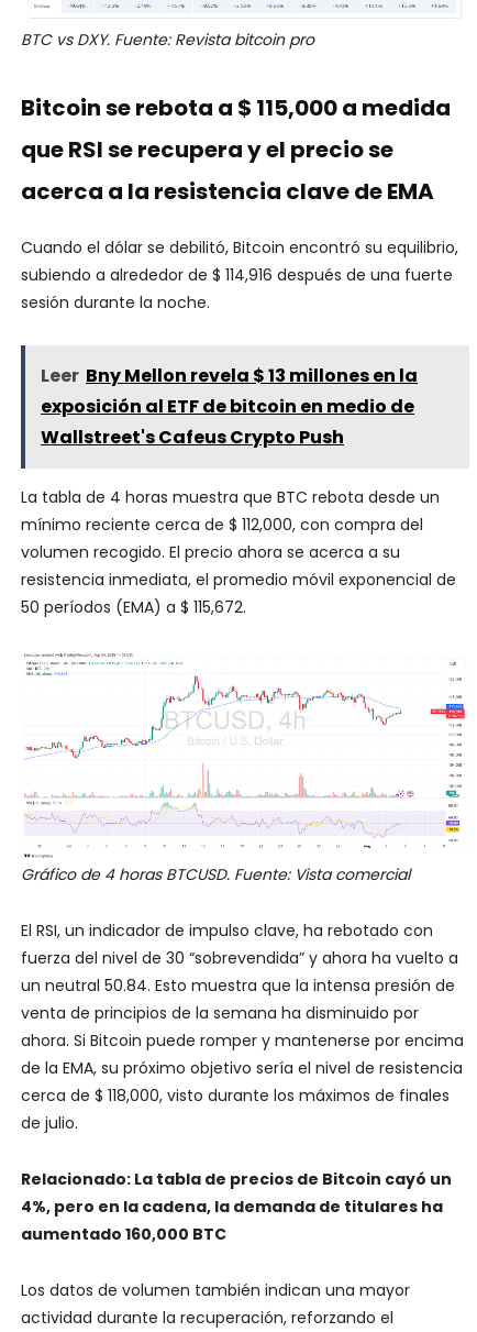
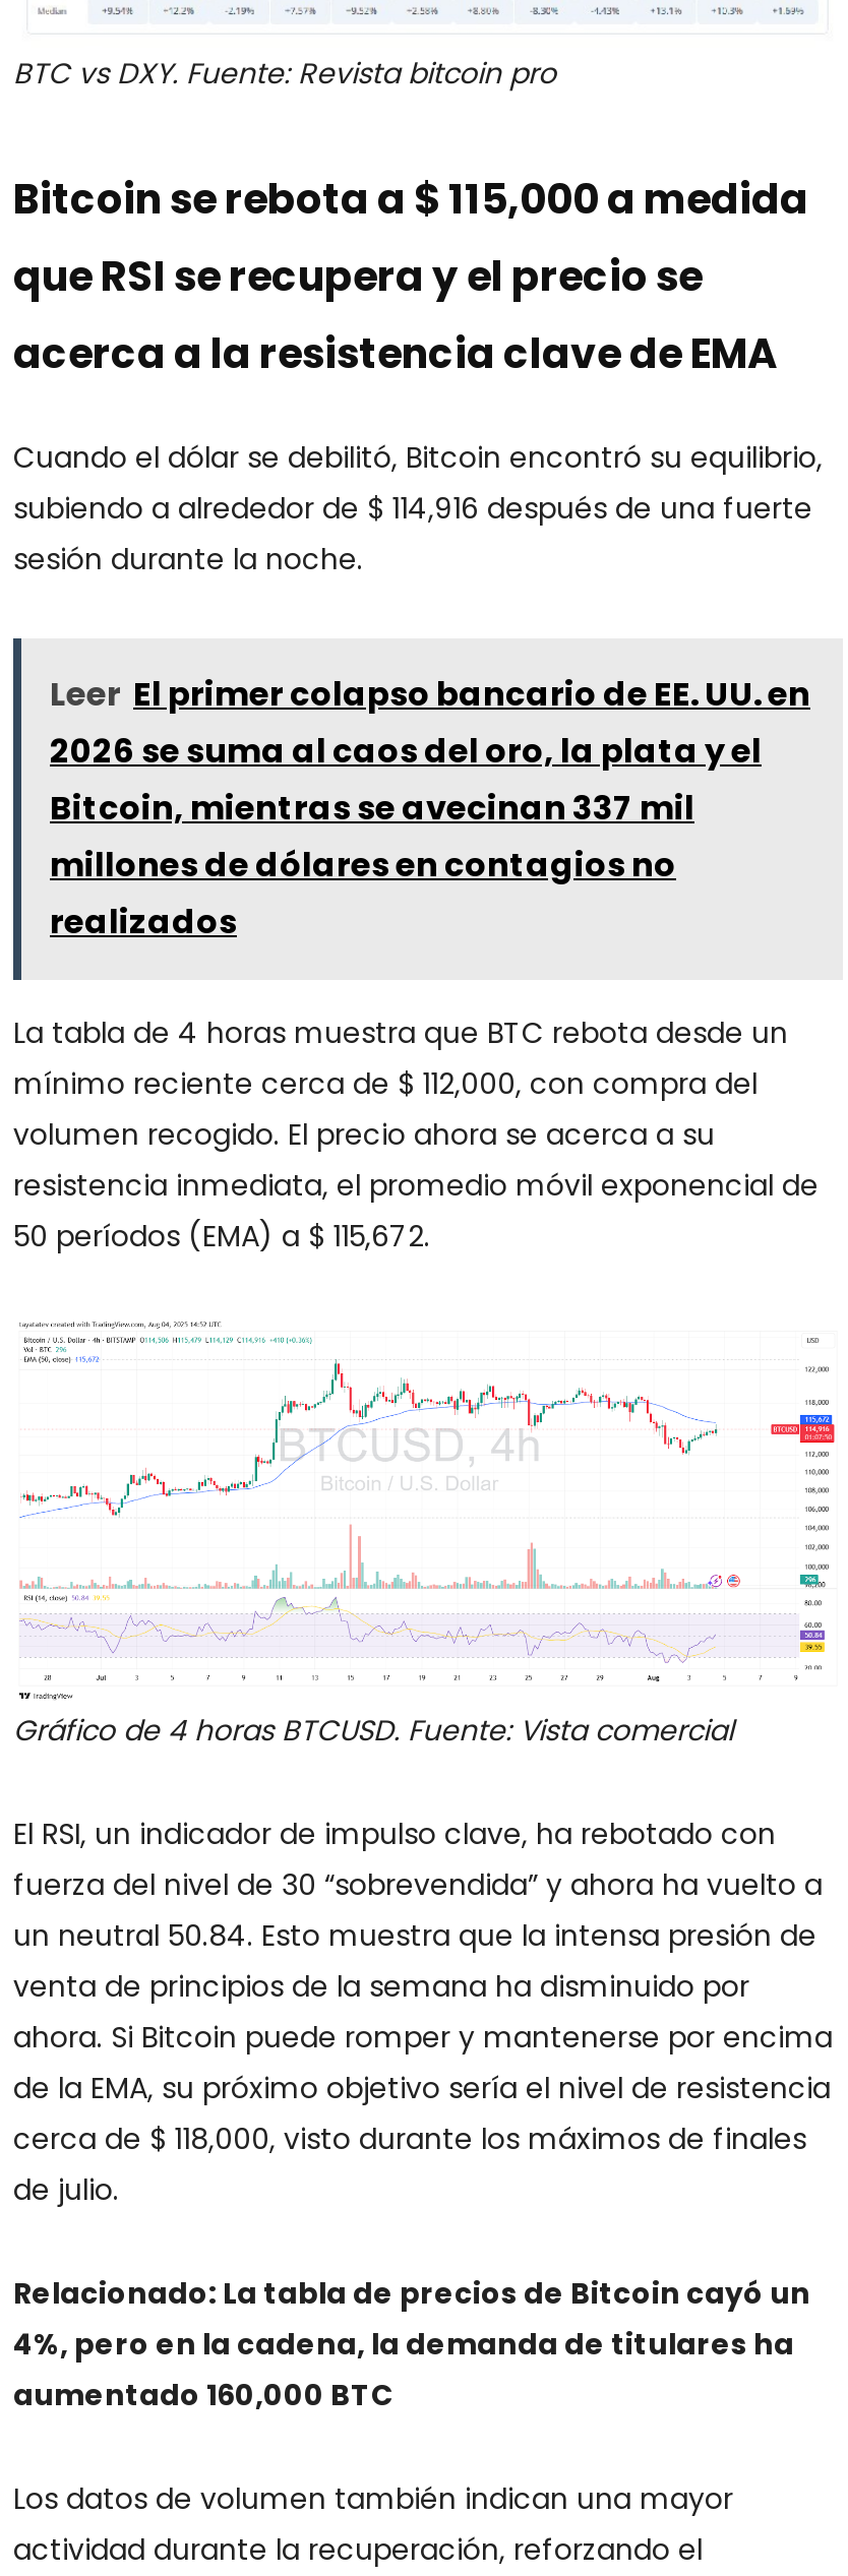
[41,363,418,450] Leer Bny Mellon revela $ 13 millones en la | exposición al ETF de bitcoin en medio de | Wallstreet's Cafeus Crypto Push -> [50,672,810,946] Leer El primer colapso bancario de EE. UU. en | 2026 se suma al caos del oro, la plata y el | Bitcoin, mientras se avecinan 337 mil | millones de dólares en contagios no | realizados

